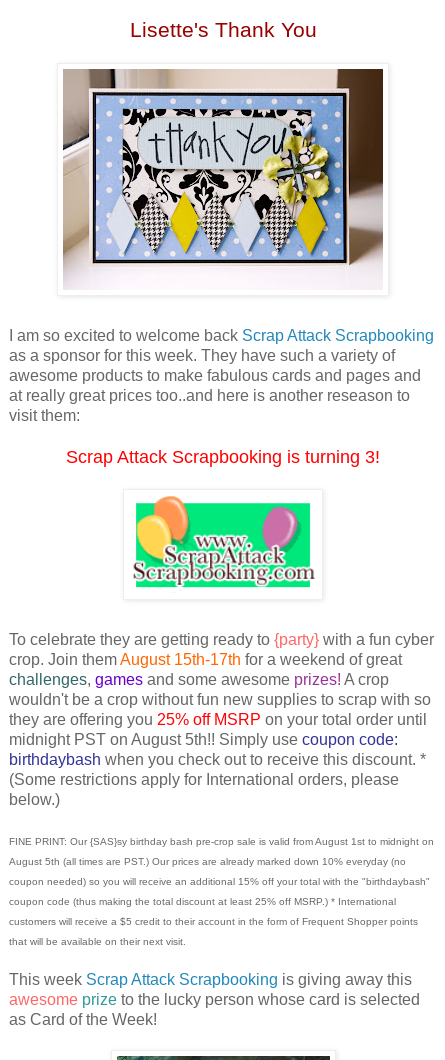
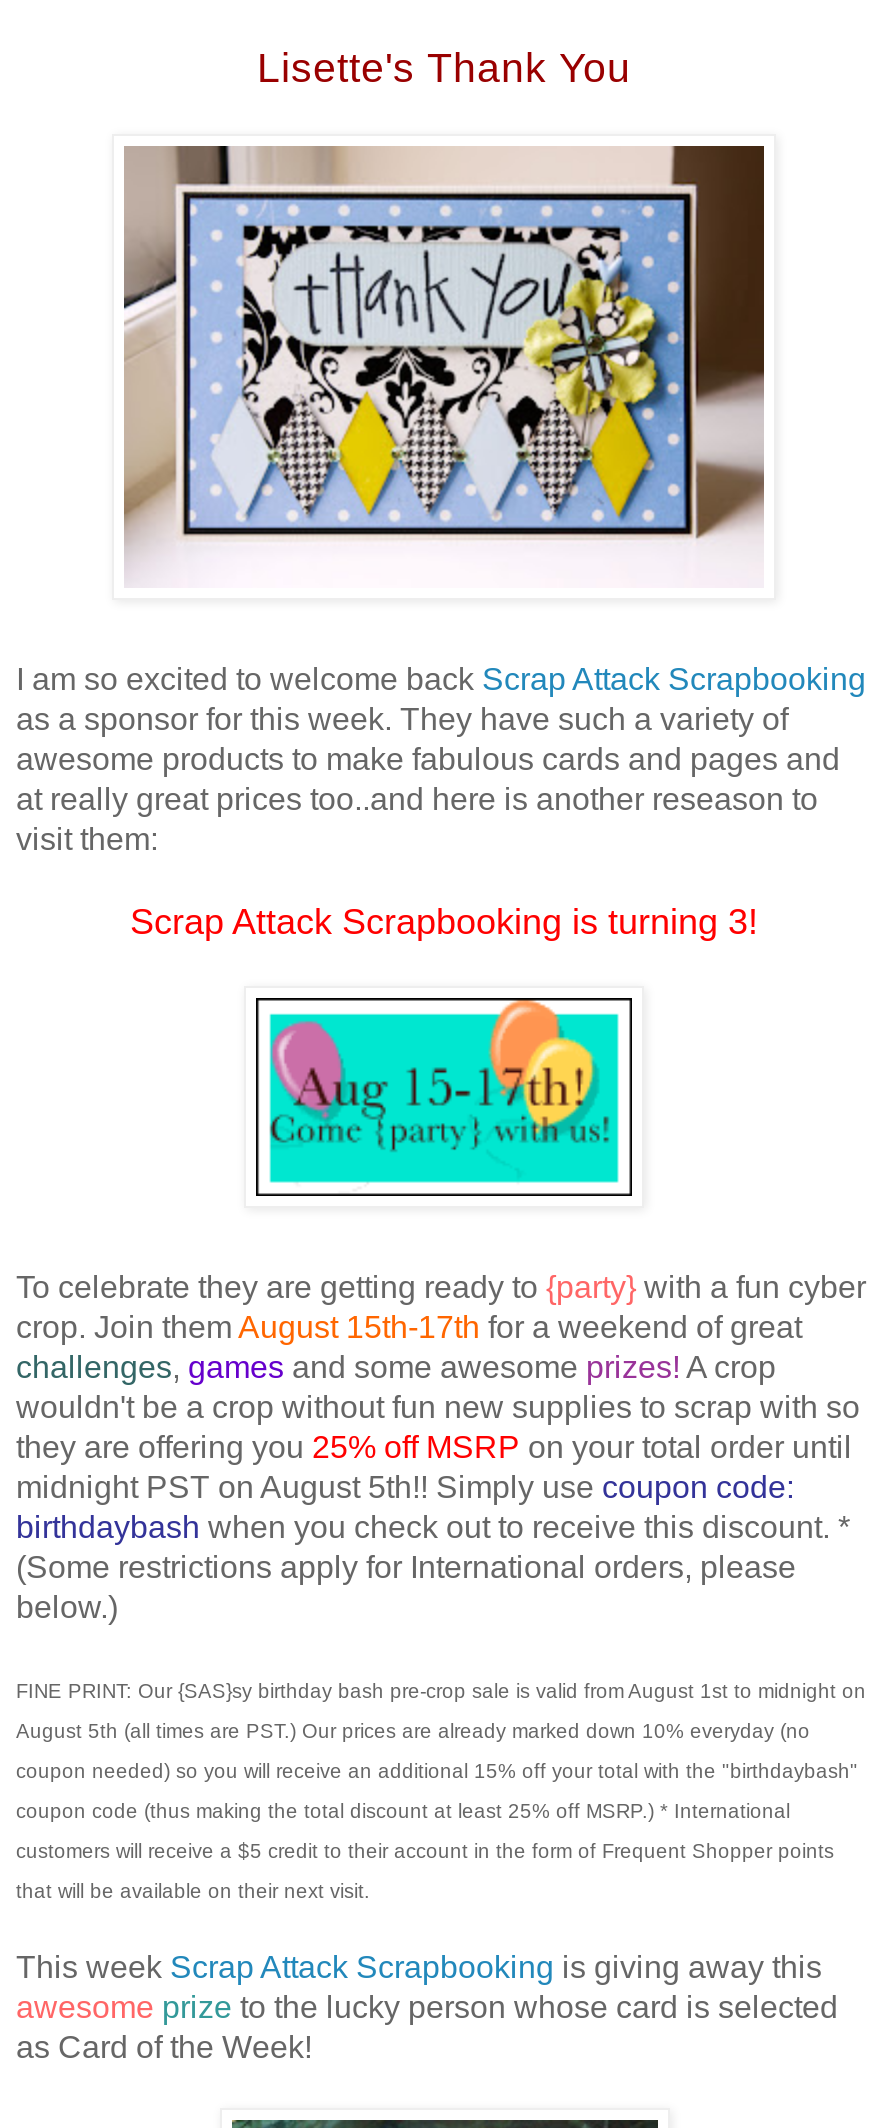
[129,495,317,594] [image] -> [254,996,634,1198] [image]

